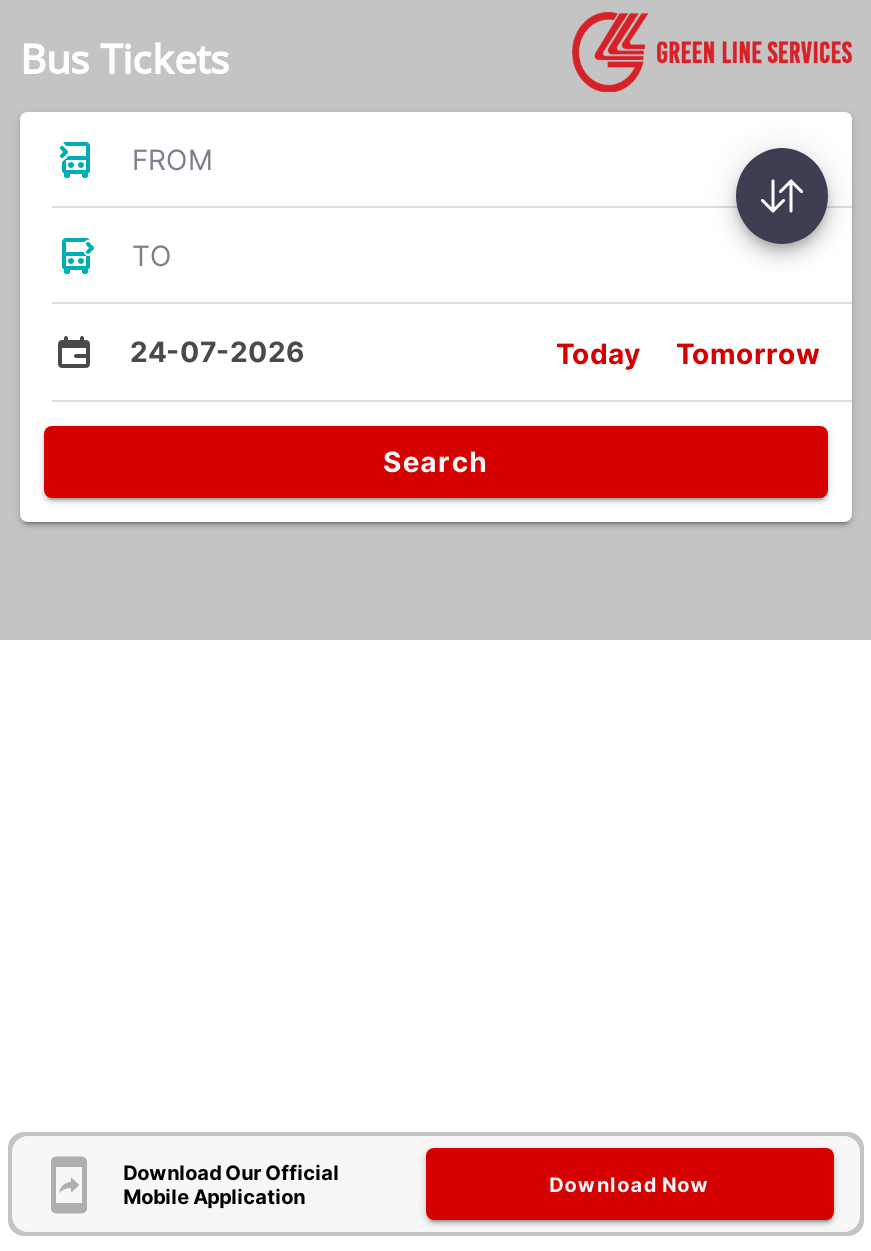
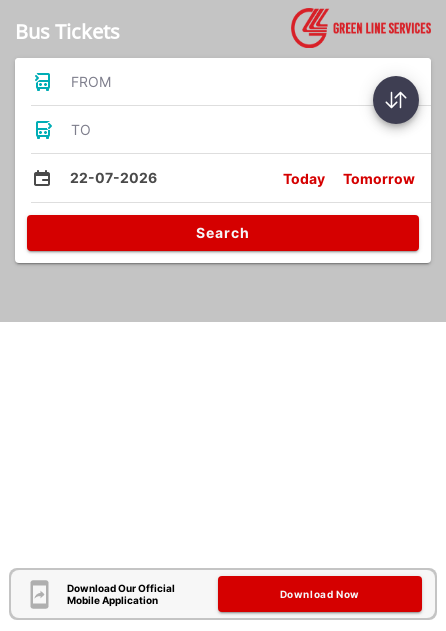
[130,334,304,368] 24-07-2026 -> [70,169,157,186] 22-07-2026

